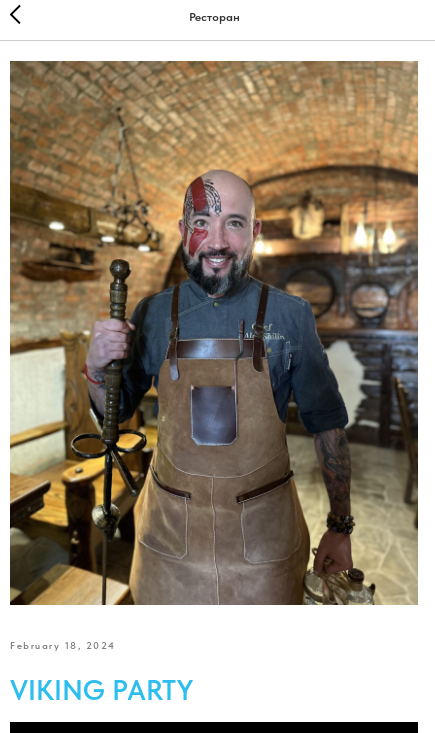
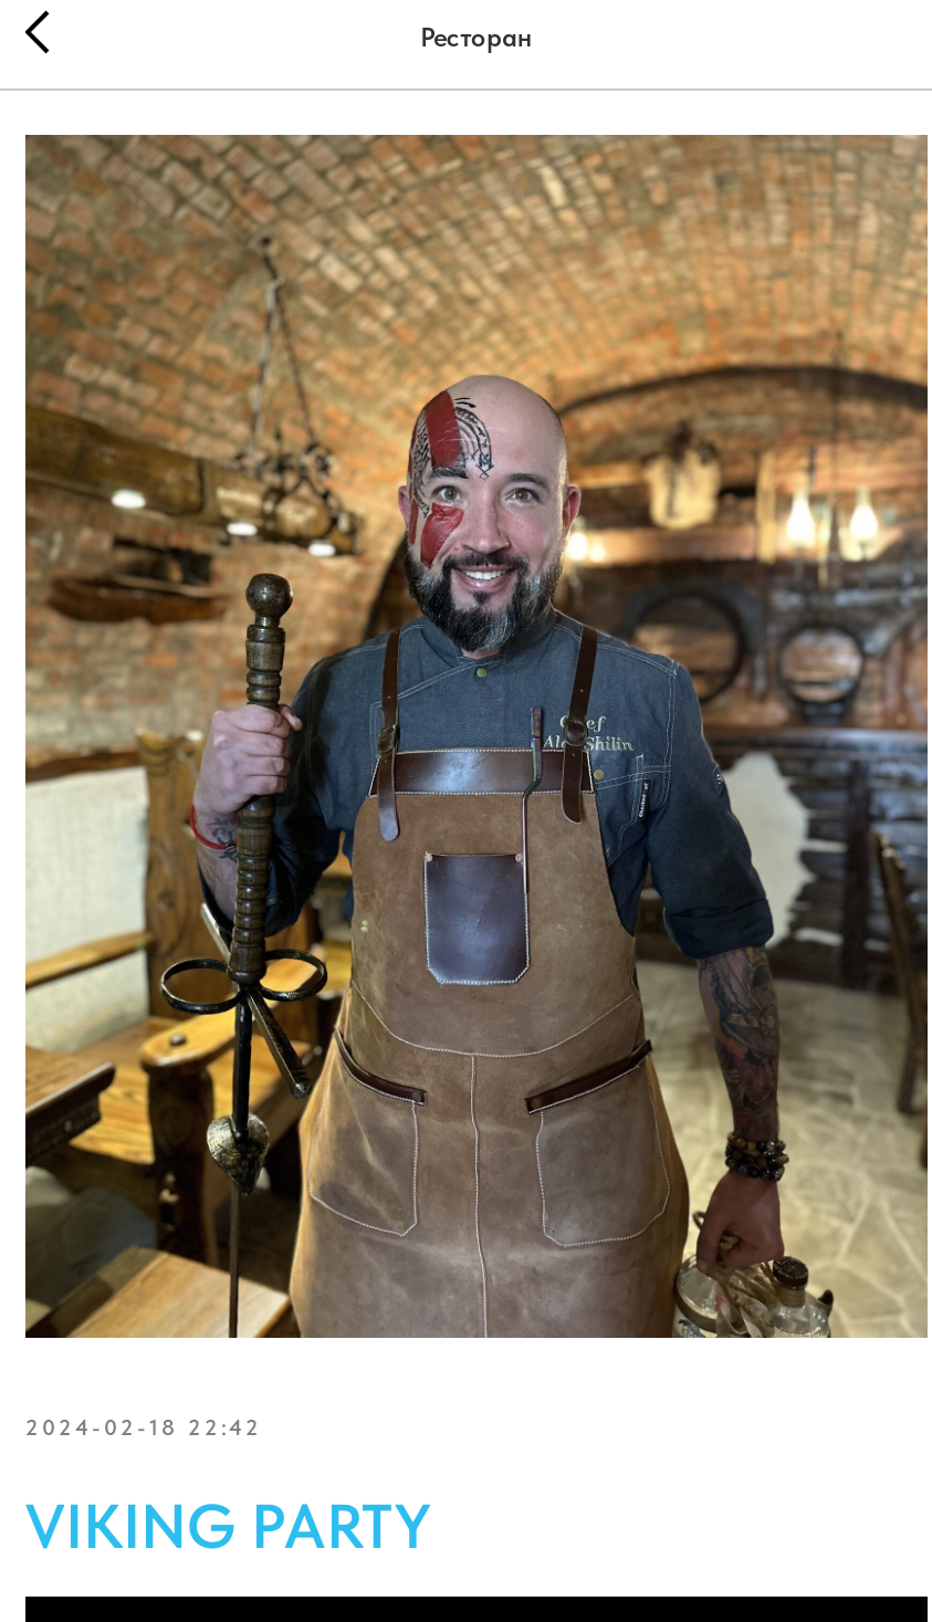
[10,639,115,651] February 18, 2024 -> [25,1413,262,1440] 2024-02-18 22:42

